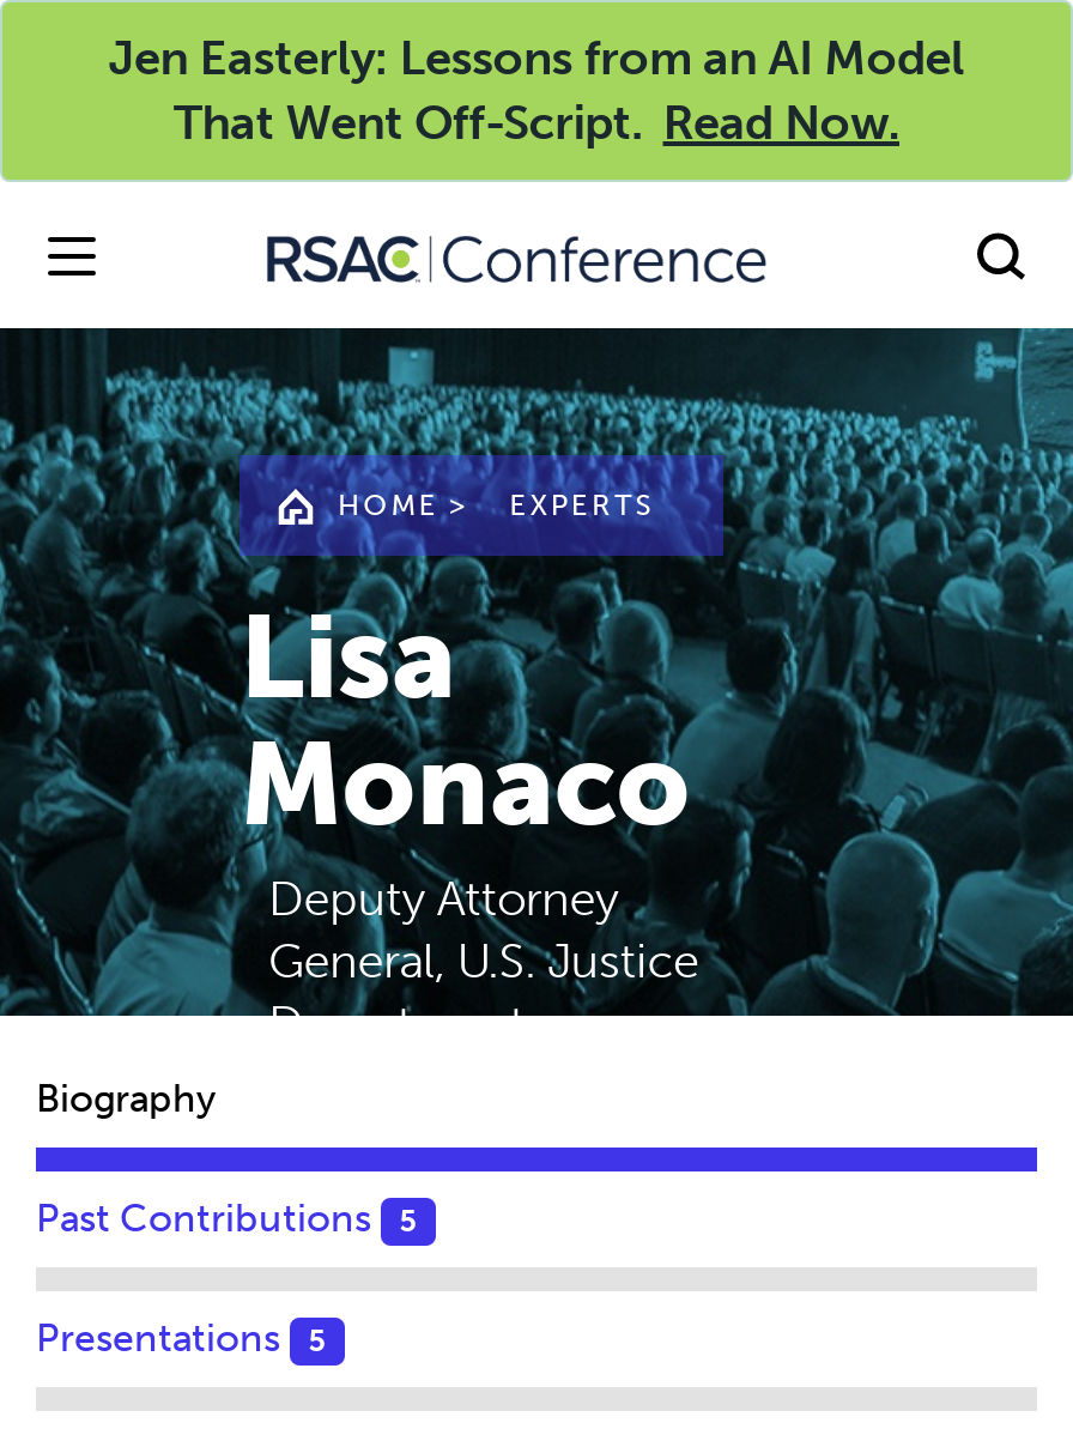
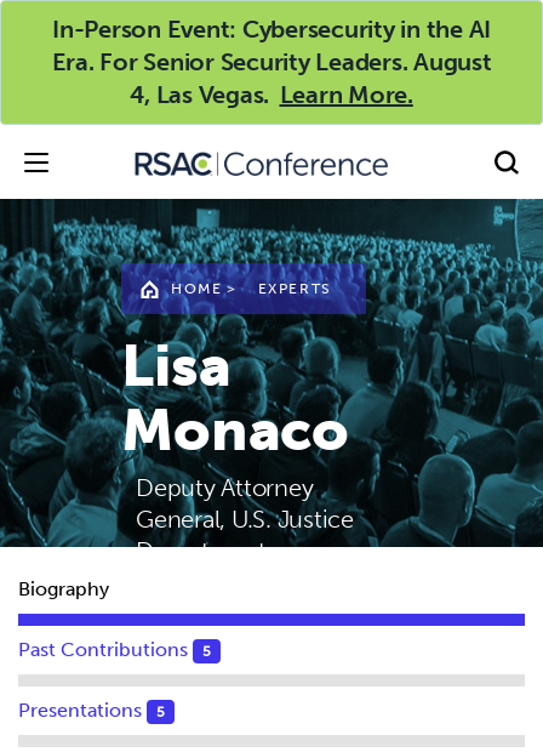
[108,29,965,151] Jen Easterly: Lessons from an AI Model | That Went Off-Script. Read Now. -> [52,15,491,109] In-Person Event: Cybersecurity in the AI | Era. For Senior Security Leaders. August | 4, Las Vegas. Learn More.

